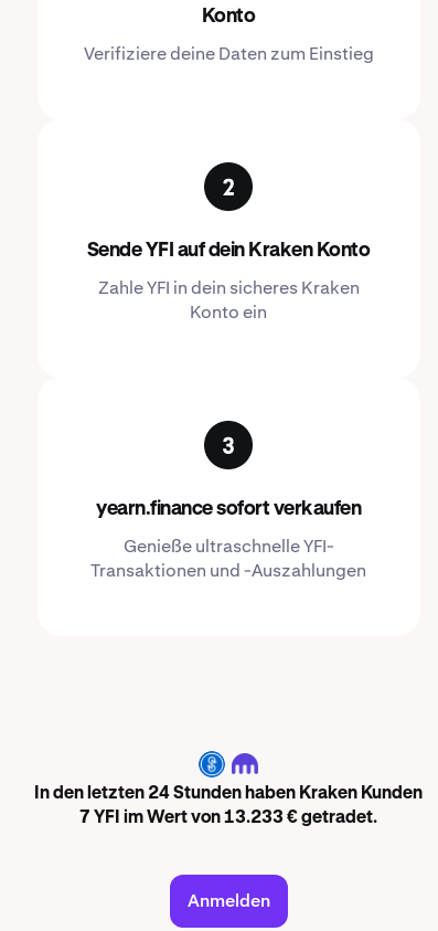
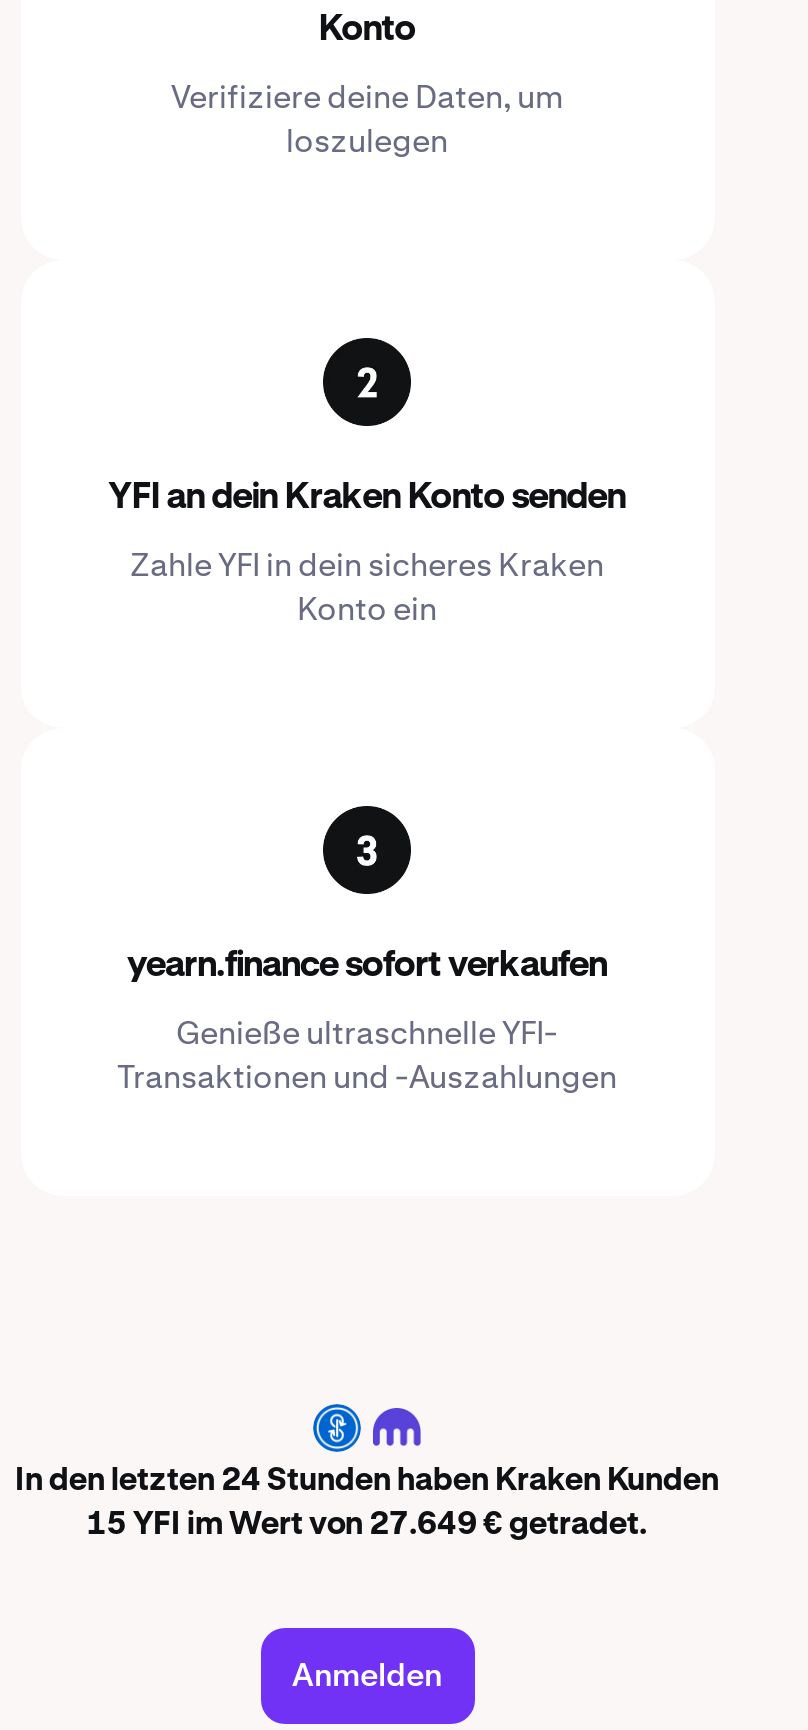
[83,42,373,65] Verifiziere deine Daten zum Einstieg -> [171,76,563,162] Verifiziere deine Daten, um | loszulegen
[87,241,370,261] Sende YFI auf dein Kraken Konto -> [109,480,625,516] YFI an dein Kraken Konto senden
[79,810,377,828] 7 YFI im Wert von 13.233 € getradet. -> [87,1511,647,1543] 15 YFI im Wert von 27.649 € getradet.

